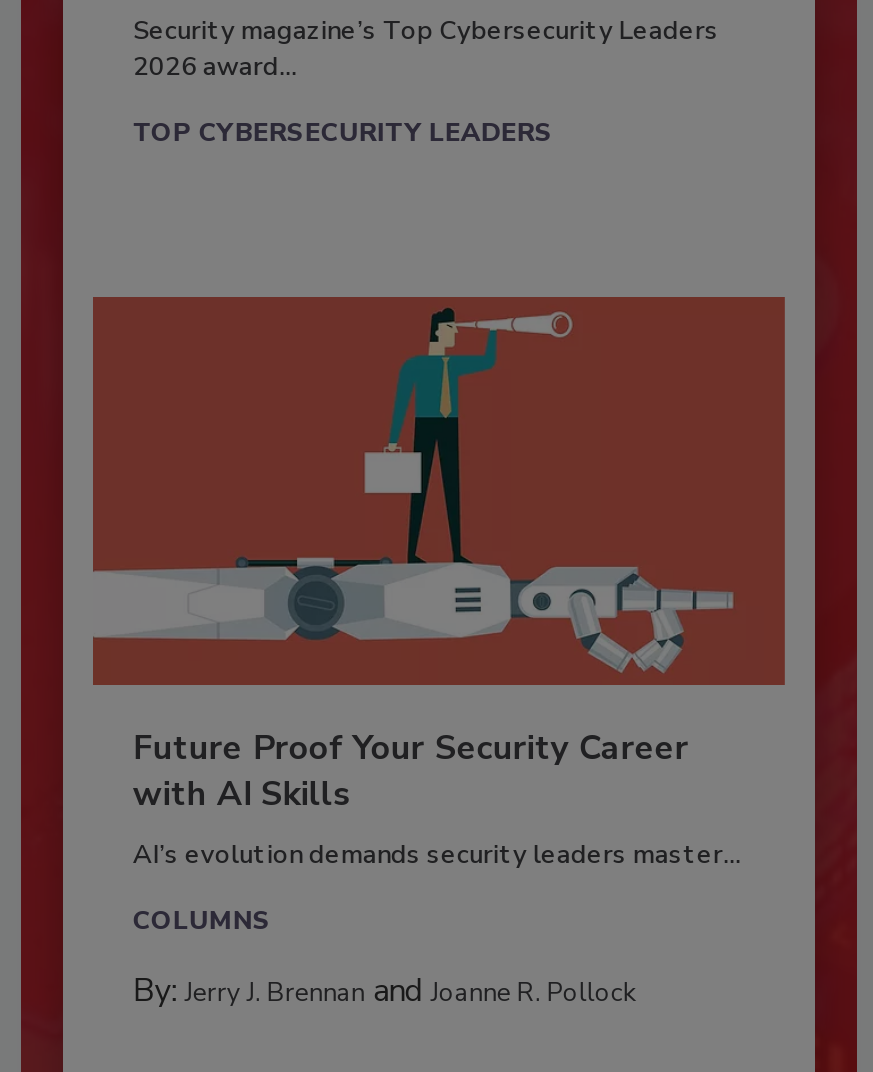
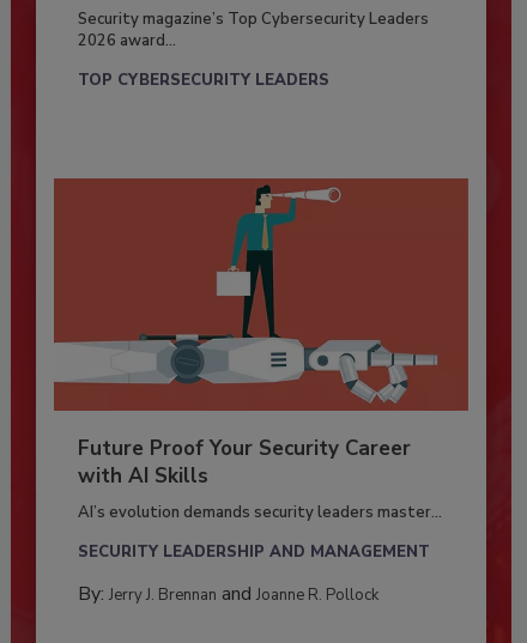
[133,904,271,940] COLUMNS -> [78,542,430,563] SECURITY LEADERSHIP AND MANAGEMENT

